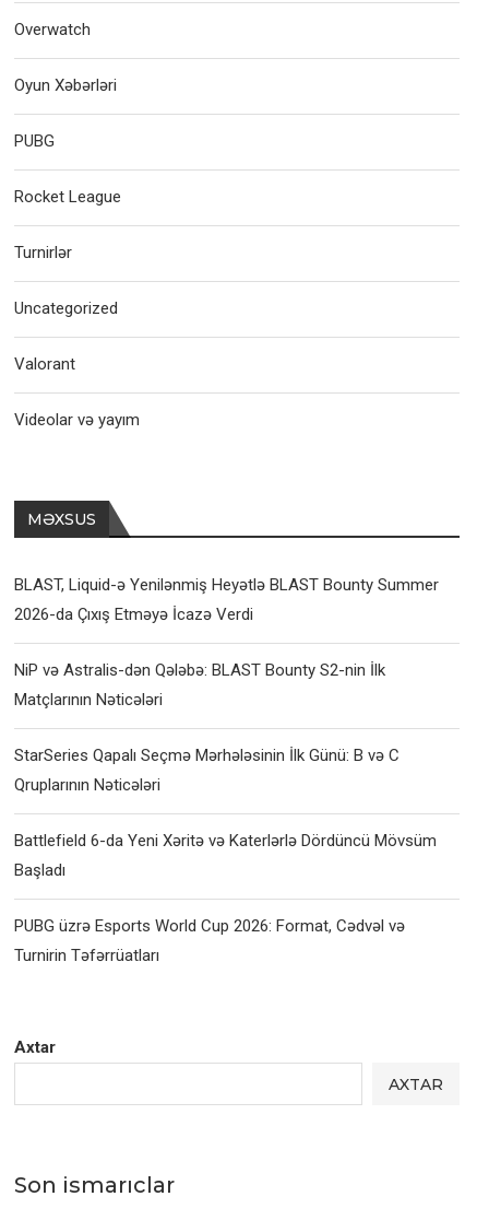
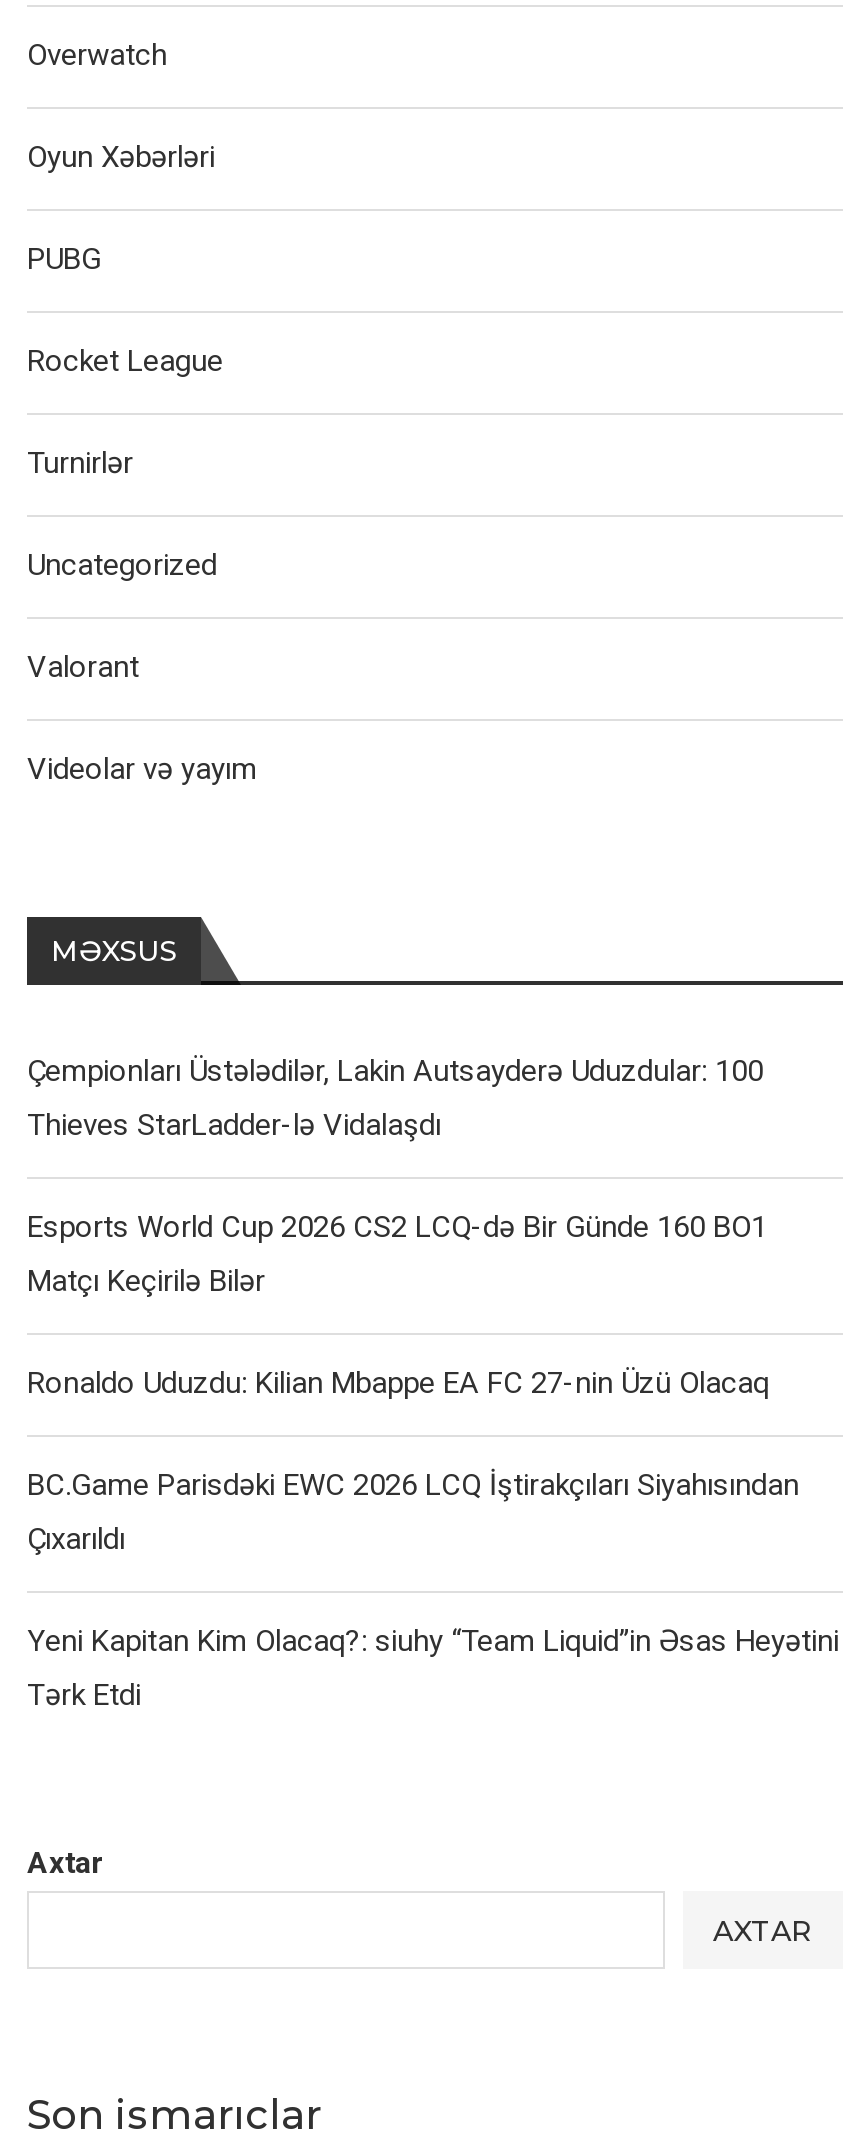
[14,576,439,966] BLAST, Liquid-ə Yenilənmiş Heyətlə BLAST Bounty Summer | 2026-da Çıxış Etməyə İcazə Verdi | NiP və Astralis-dən Qələbə: BLAST Bounty S2-nin İlk | Matçlarının Nəticələri | StarSeries Qapalı Seçmə Mərhələsinin İlk Günü: B və C | Qruplarının Nəticələri | Battlefield 6-da Yeni Xəritə və Katerlərlə Dördüncü Mövsüm | Başladı | PUBG üzrə Esports World Cup 2026: Format, Cədvəl və | Turnirin Təfərrüatları -> [27,1054,839,1714] Çempionları Üstələdilər, Lakin Autsayderə Uduzdular: 100 | Thieves StarLadder-lə Vidalaşdı | Esports World Cup 2026 CS2 LCQ-də Bir Günde 160 BO1 | Matçı Keçirilə Bilər | Ronaldo Uduzdu: Kilian Mbappe EA FC 27-nin Üzü Olacaq | BC.Game Parisdəki EWC 2026 LCQ İştirakçıları Siyahısından | Çıxarıldı | Yeni Kapitan Kim Olacaq?: siuhy “Team Liquid”in Əsas Heyətini | Tərk Etdi

